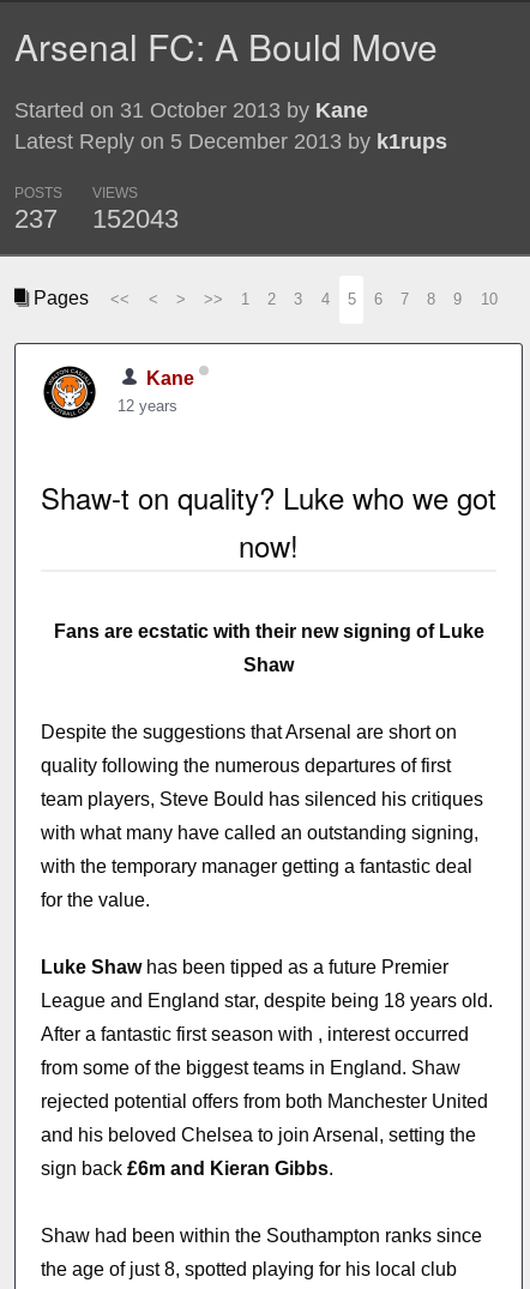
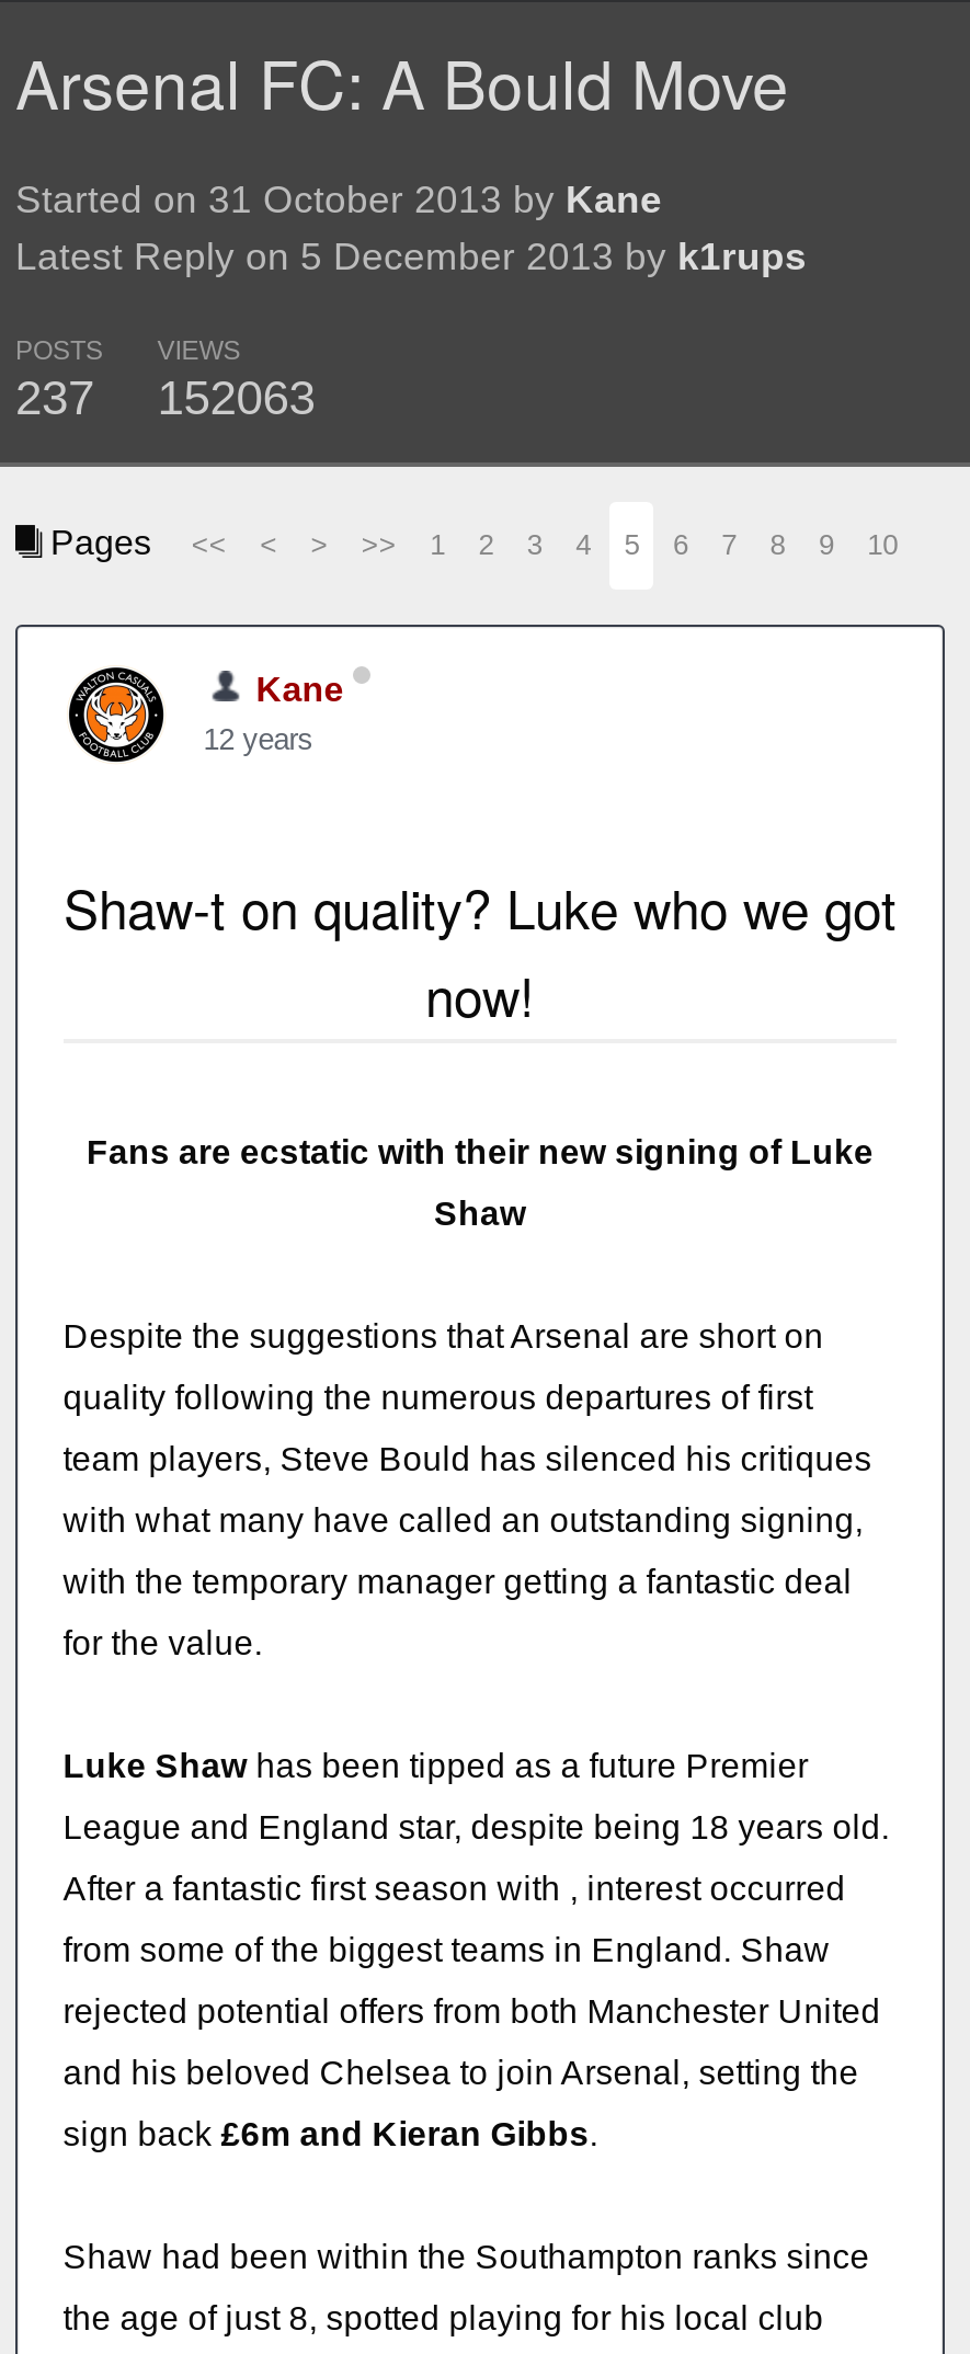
[14,204,178,234] 237 152043 -> [15,371,315,425] 237 152063

